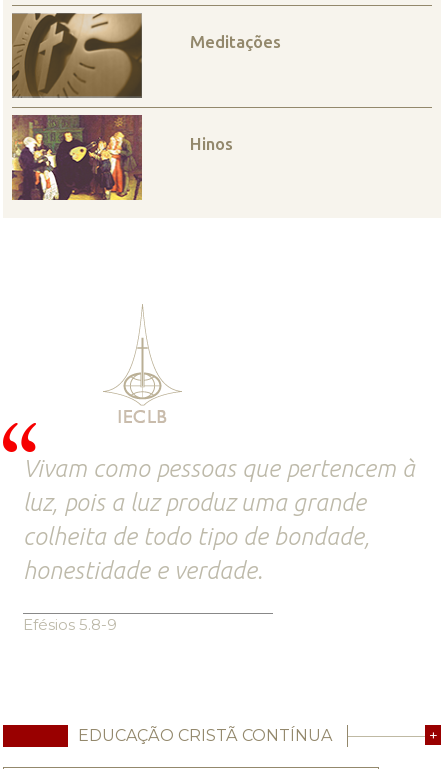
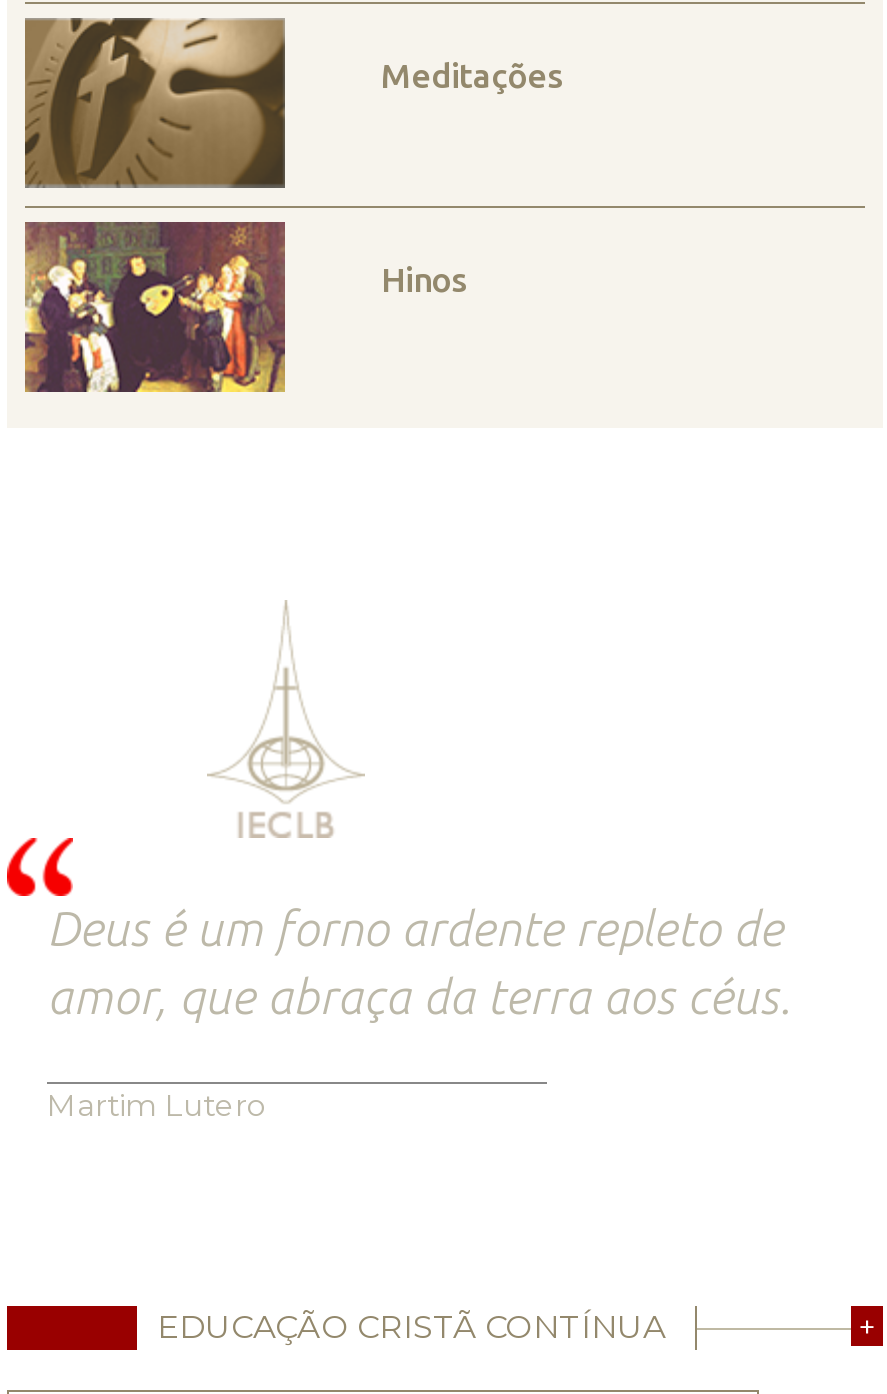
[23,455,415,584] Vivam como pessoas que pertencem à | luz, pois a luz produz uma grande | colheita de todo tipo de bondade, | honestidade e verdade. -> [47,902,791,1024] Deus é um forno ardente repleto de | amor, que abraça da terra aos céus.
[23,615,117,634] Efésios 5.8-9 -> [47,1086,267,1124] Martim Lutero

